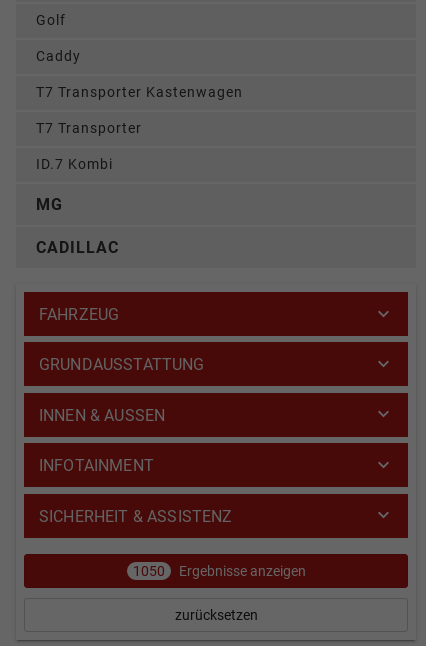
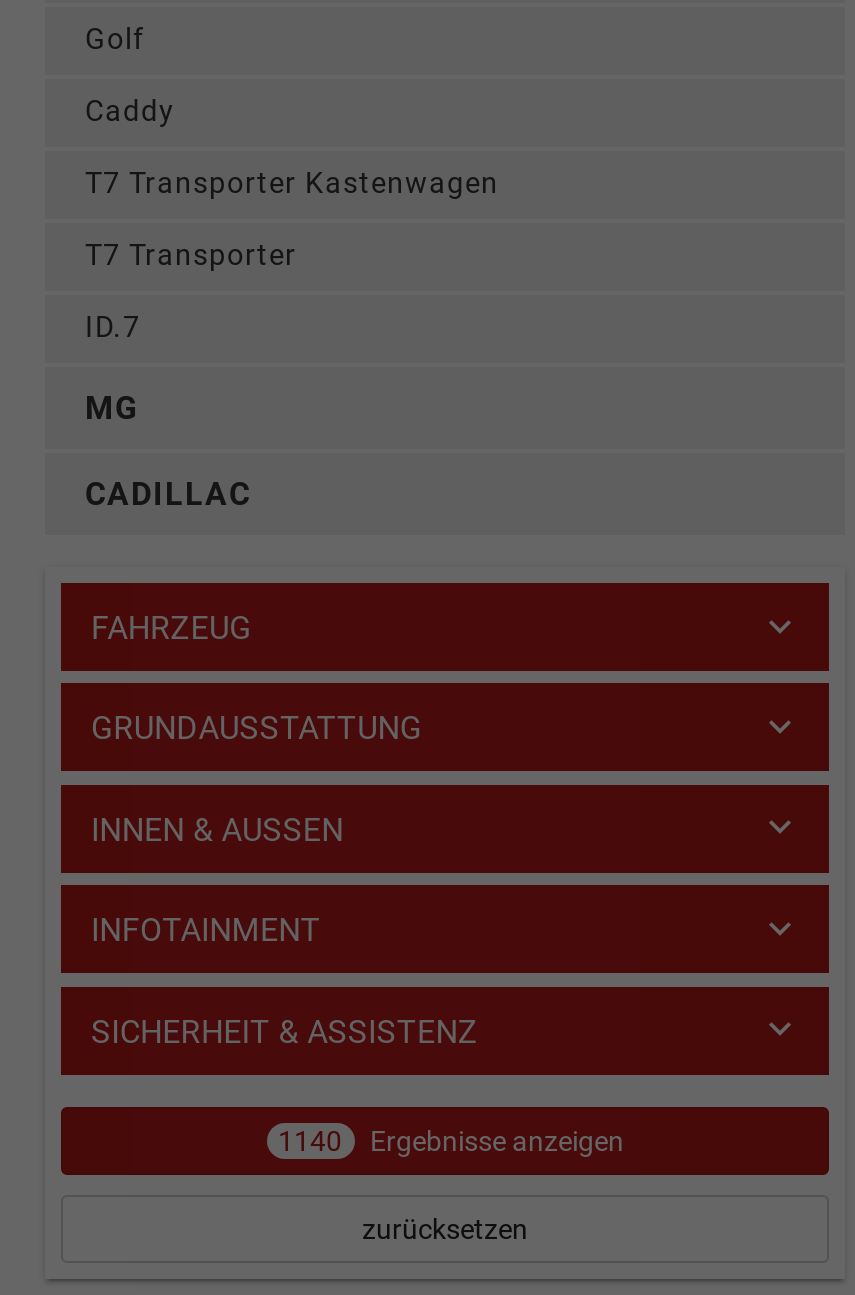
[36,156,113,173] ID.7 Kombi -> [85,311,141,345] ID.7
[132,563,305,579] 1050 Ergebnisse anzeigen -> [278,1125,624,1157] 1140 Ergebnisse anzeigen

